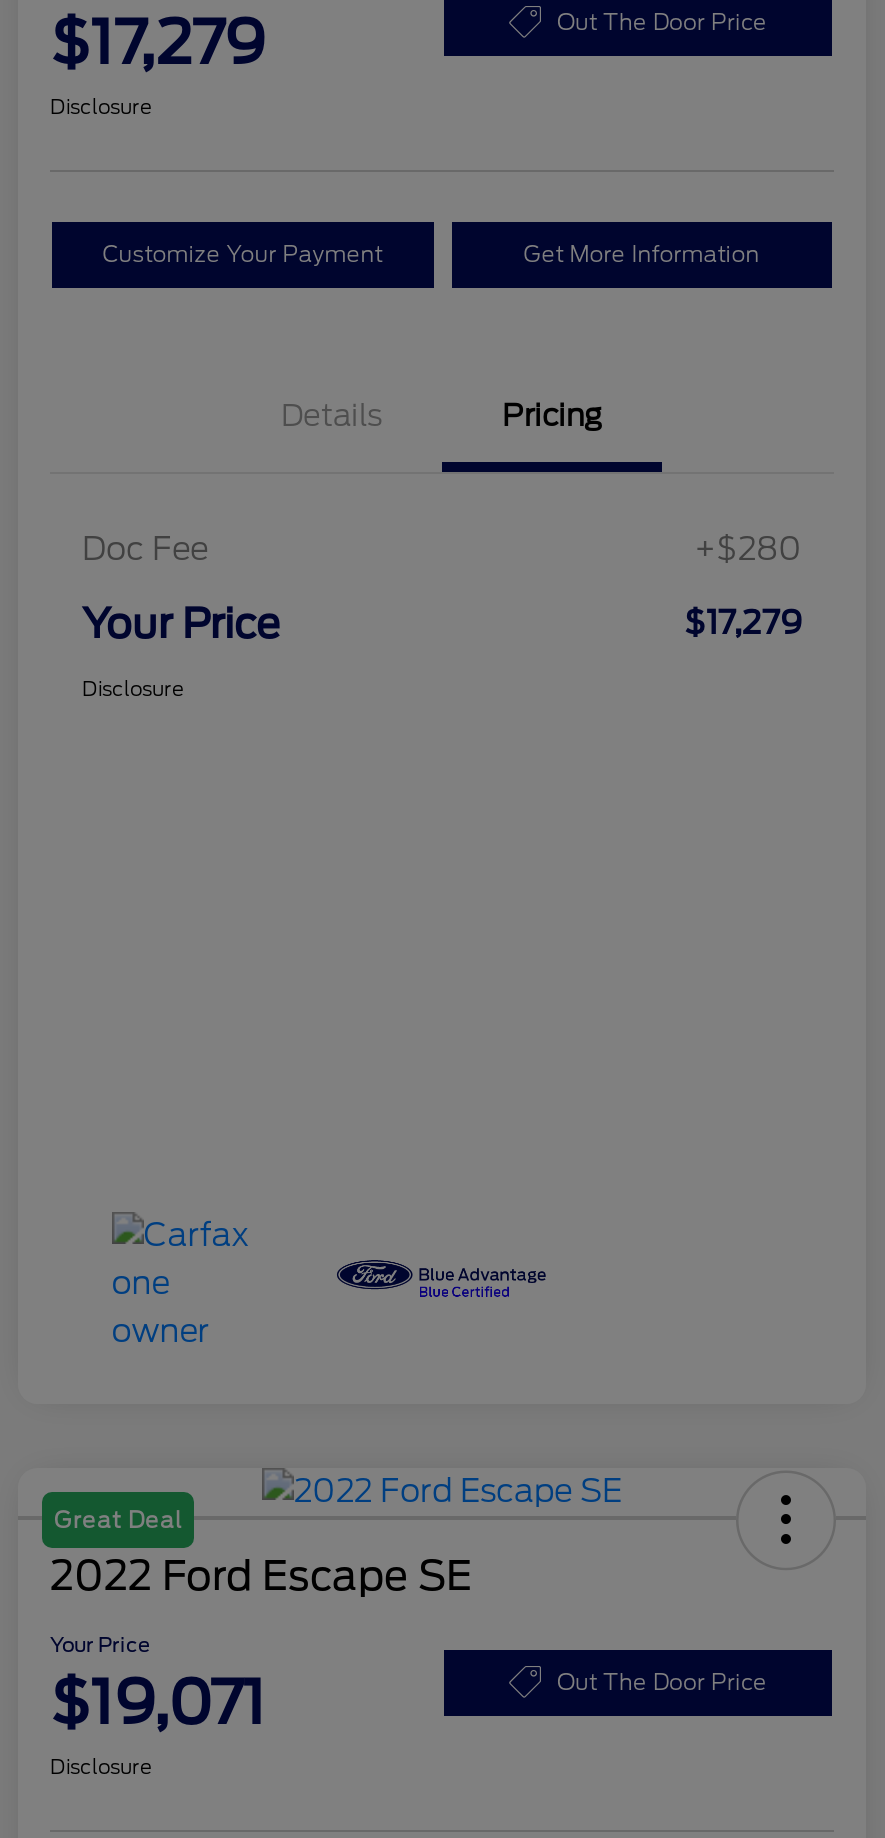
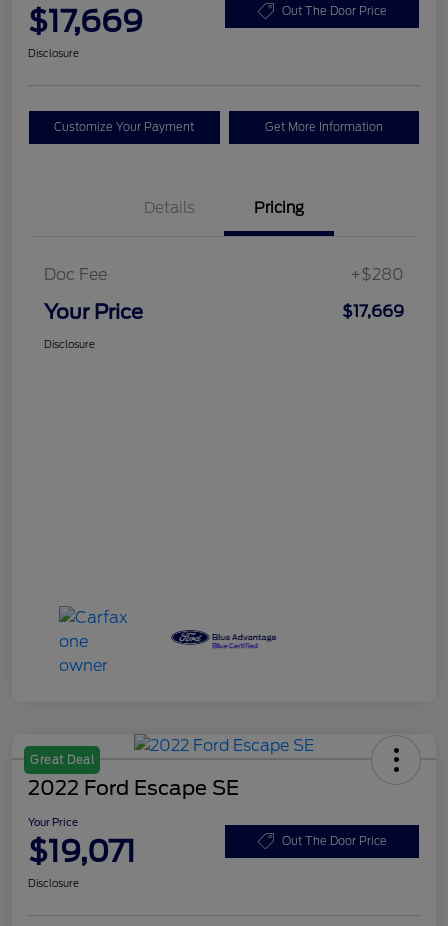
[50,6,266,78] $17,279 -> [28,3,143,39] $17,669
[684,604,802,642] $17,279 -> [342,302,404,321] $17,669

